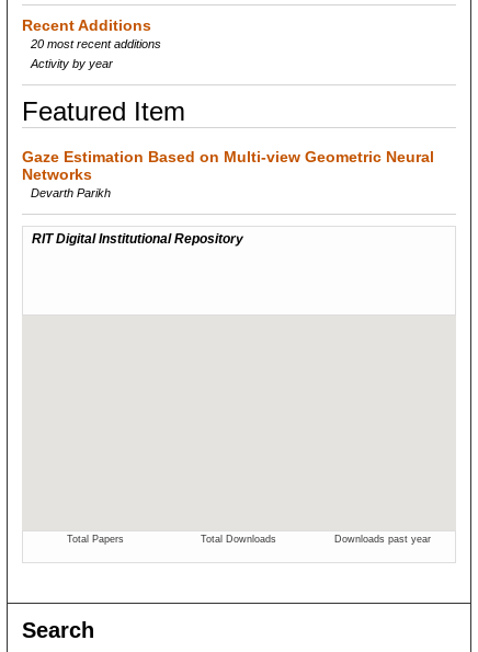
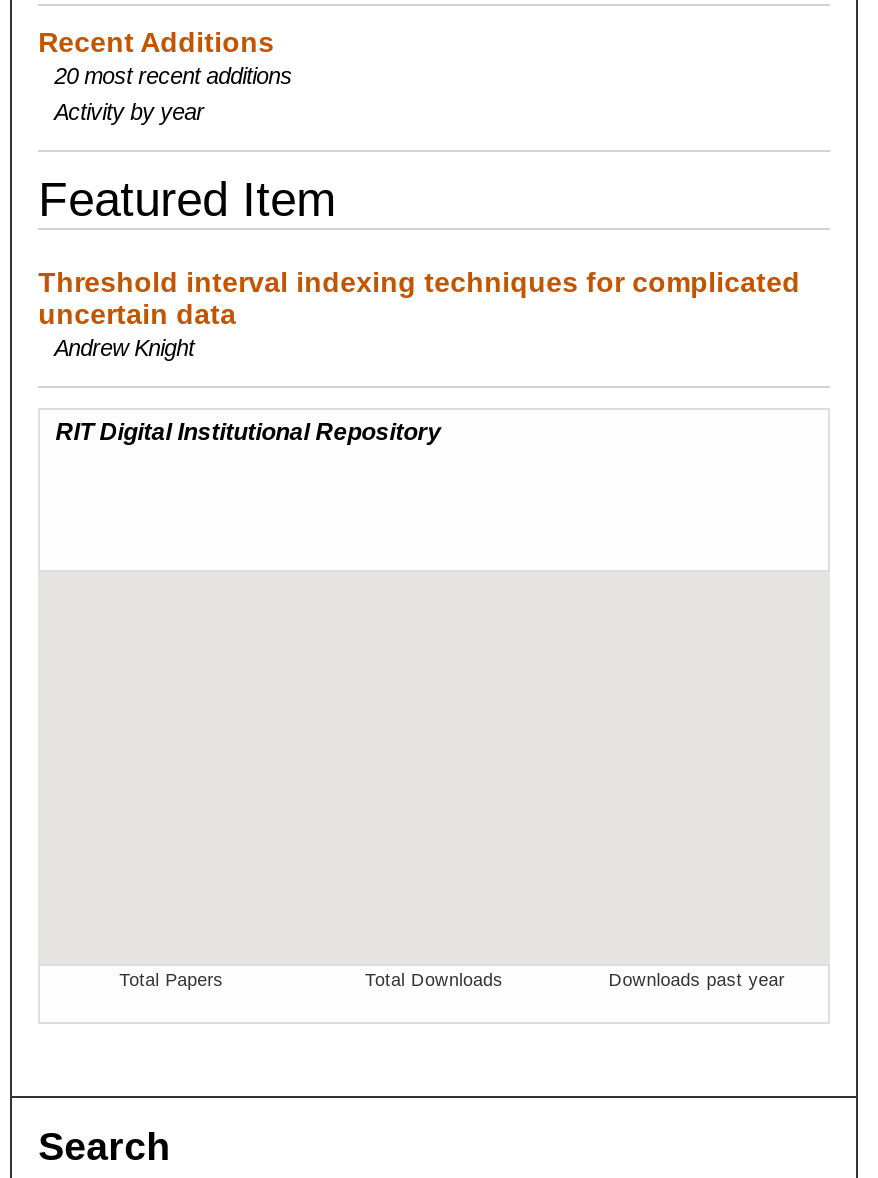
[22,148,434,199] Gaze Estimation Based on Multi-view Geometric Neural | Networks | Devarth Parikh -> [38,266,800,360] Threshold interval indexing techniques for complicated | uncertain data | Andrew Knight

